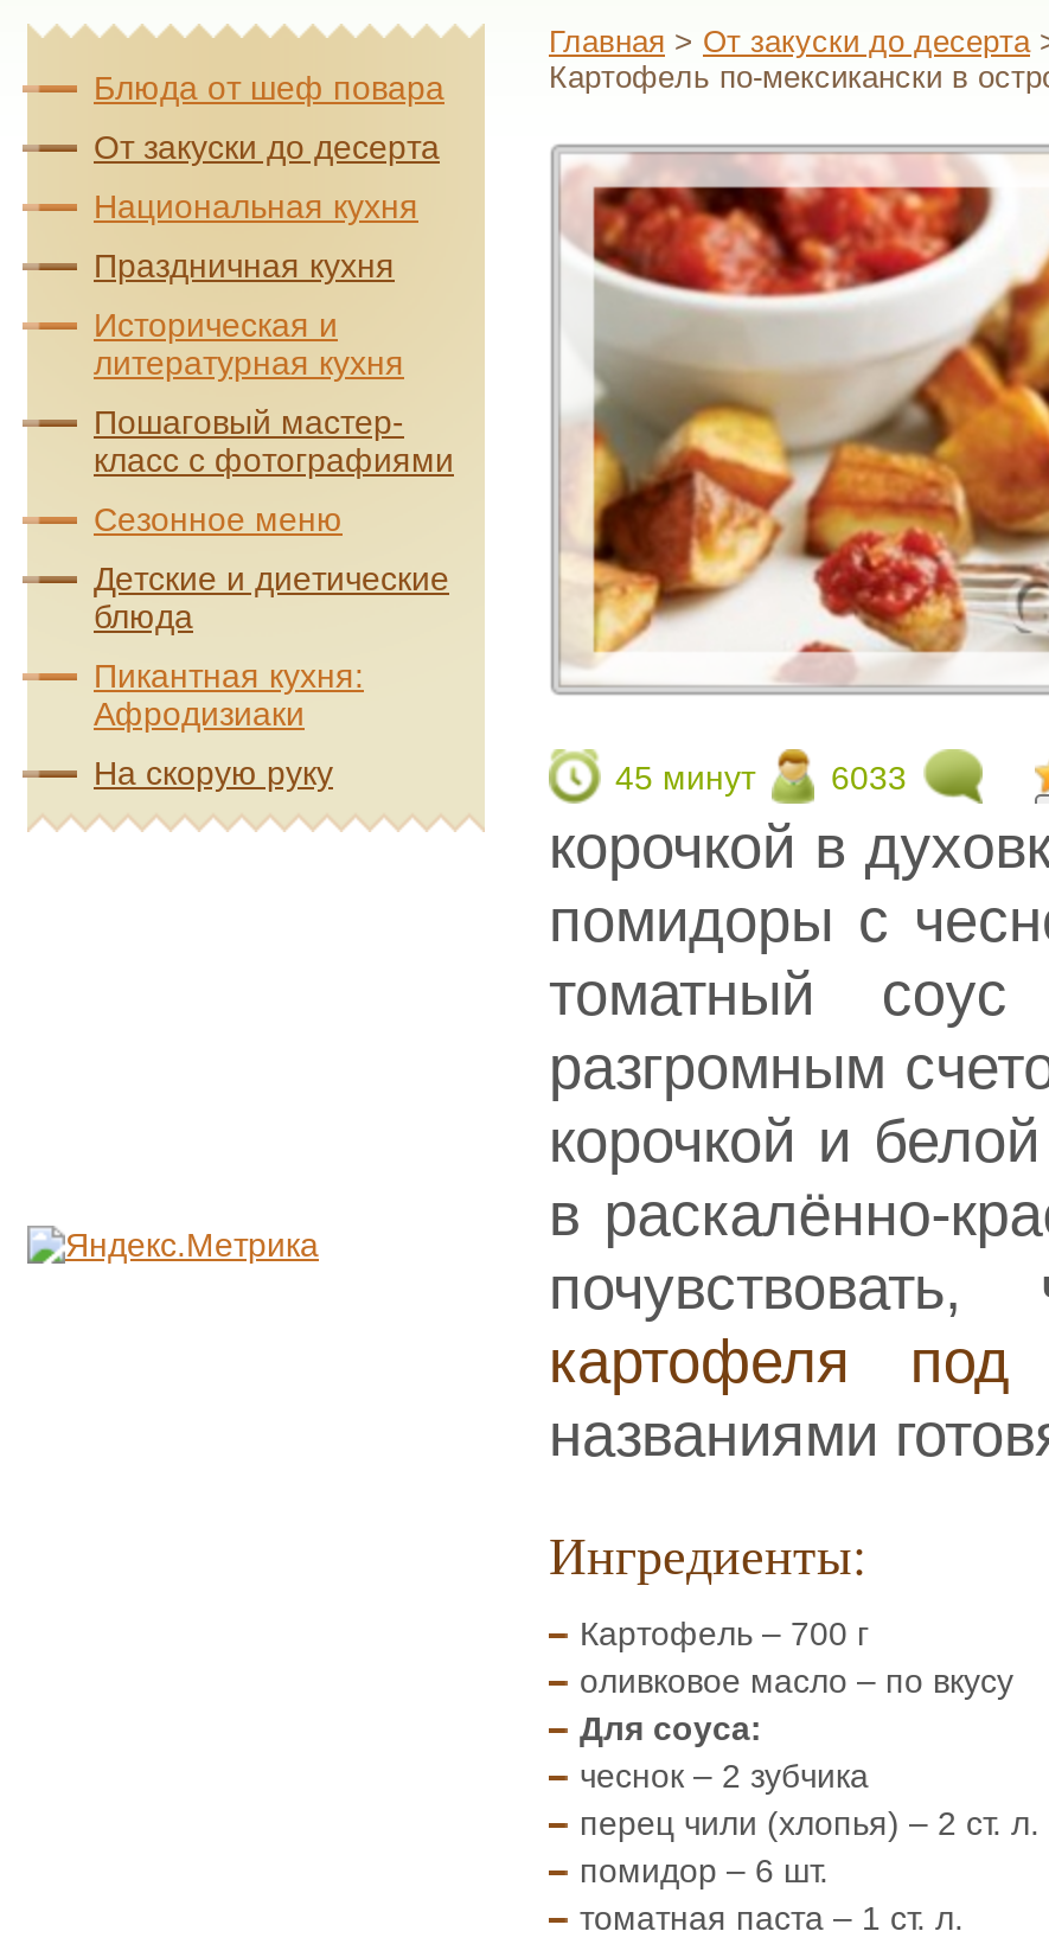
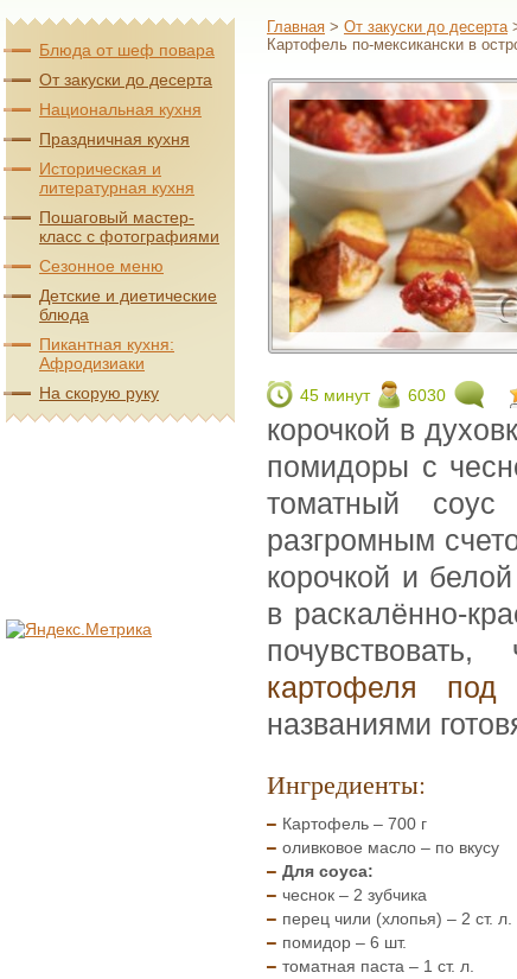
[615,758,907,796] 45 минут 6033 -> [300,385,446,404] 45 минут 6030

